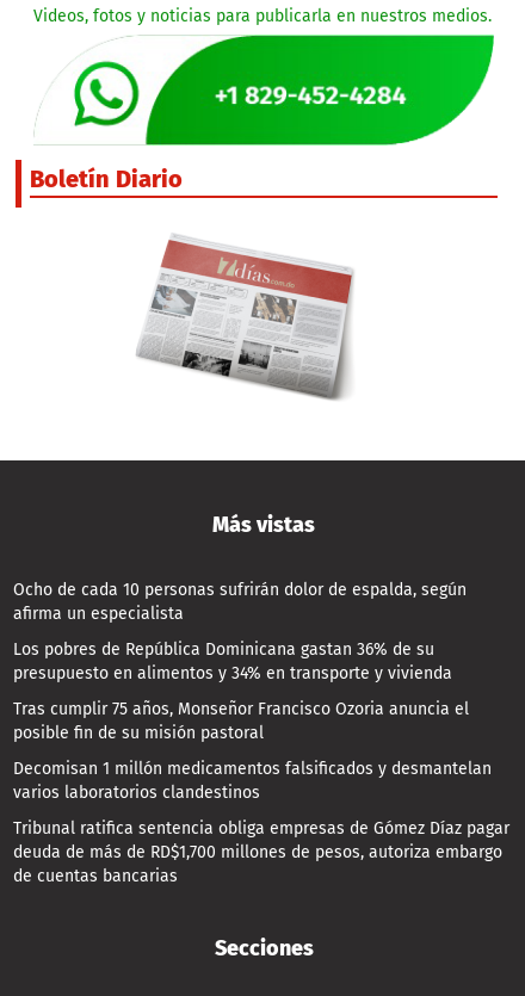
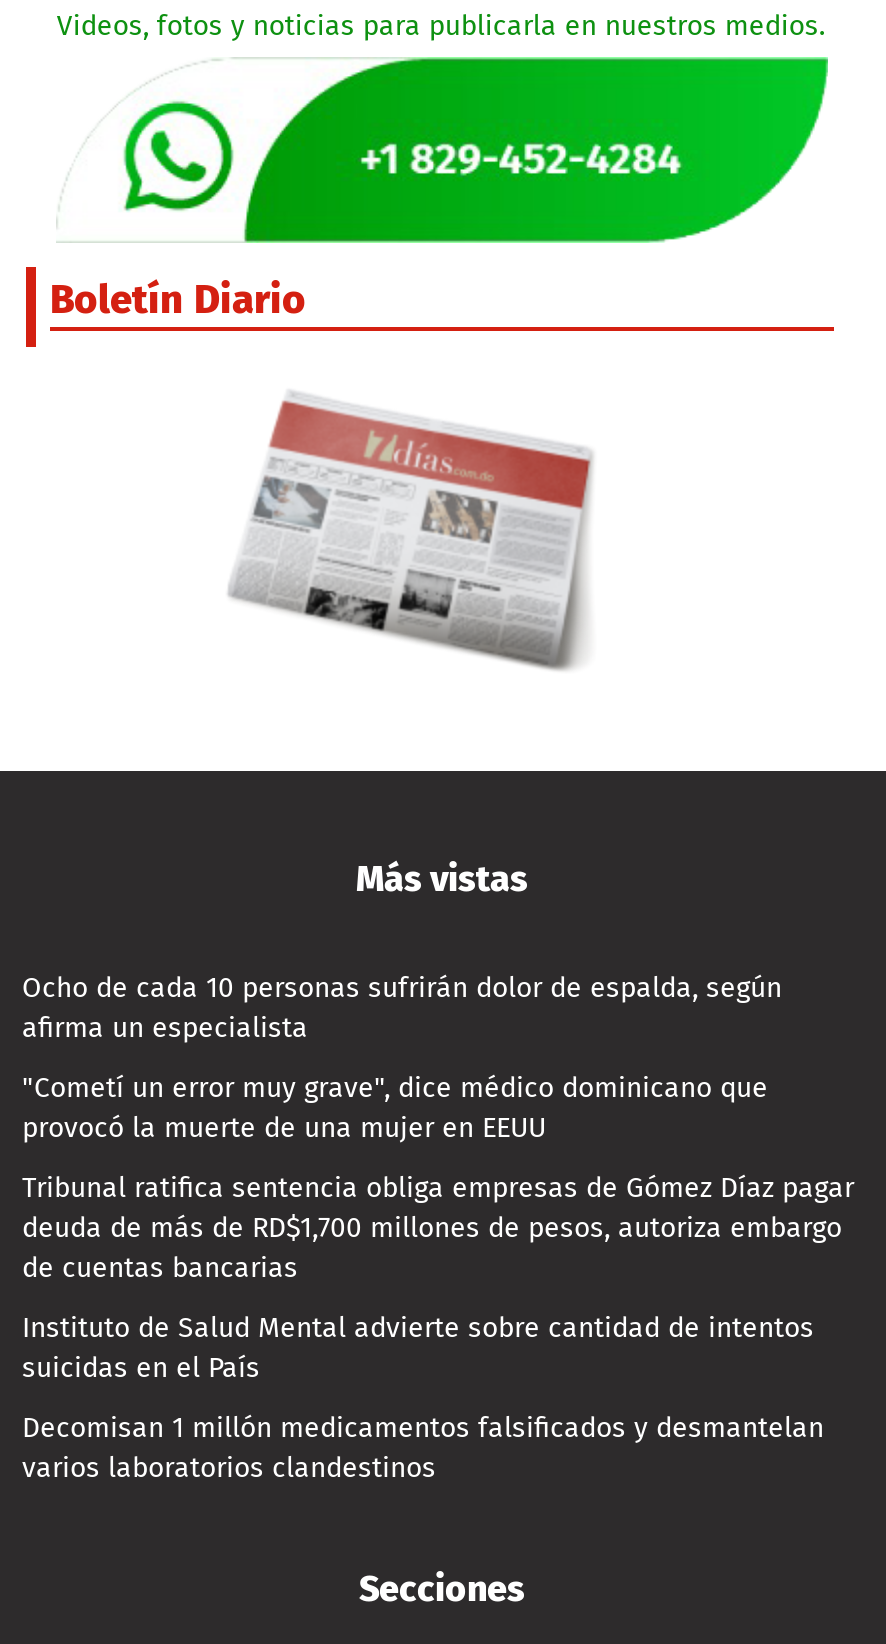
[13,640,469,743] Los pobres de República Dominicana gastan 36% de su | presupuesto en alimentos y 34% en transporte y vivienda | Tras cumplir 75 años, Monseñor Francisco Ozoria anuncia el | posible fin de su misión pastoral -> [22,1071,768,1145] "Cometí un error muy grave", dice médico dominicano que | provocó la muerte de una mujer en EEUU
moved [13,759,492,803] -> [22,1411,824,1485]: Decomisan 1 millón medicamentos falsificados y desmantelan | varios laboratorios clandestinos
moved [13,819,509,886] -> [22,1171,854,1285]: Tribunal ratifica sentencia obliga empresas de Gómez Díaz pagar | deuda de más de RD$1,700 millones de pesos, autoriza embargo | de cuentas bancarias
none -> [22,1311,814,1385] Instituto de Salud Mental advierte sobre cantidad de intentos | suicidas en el País

